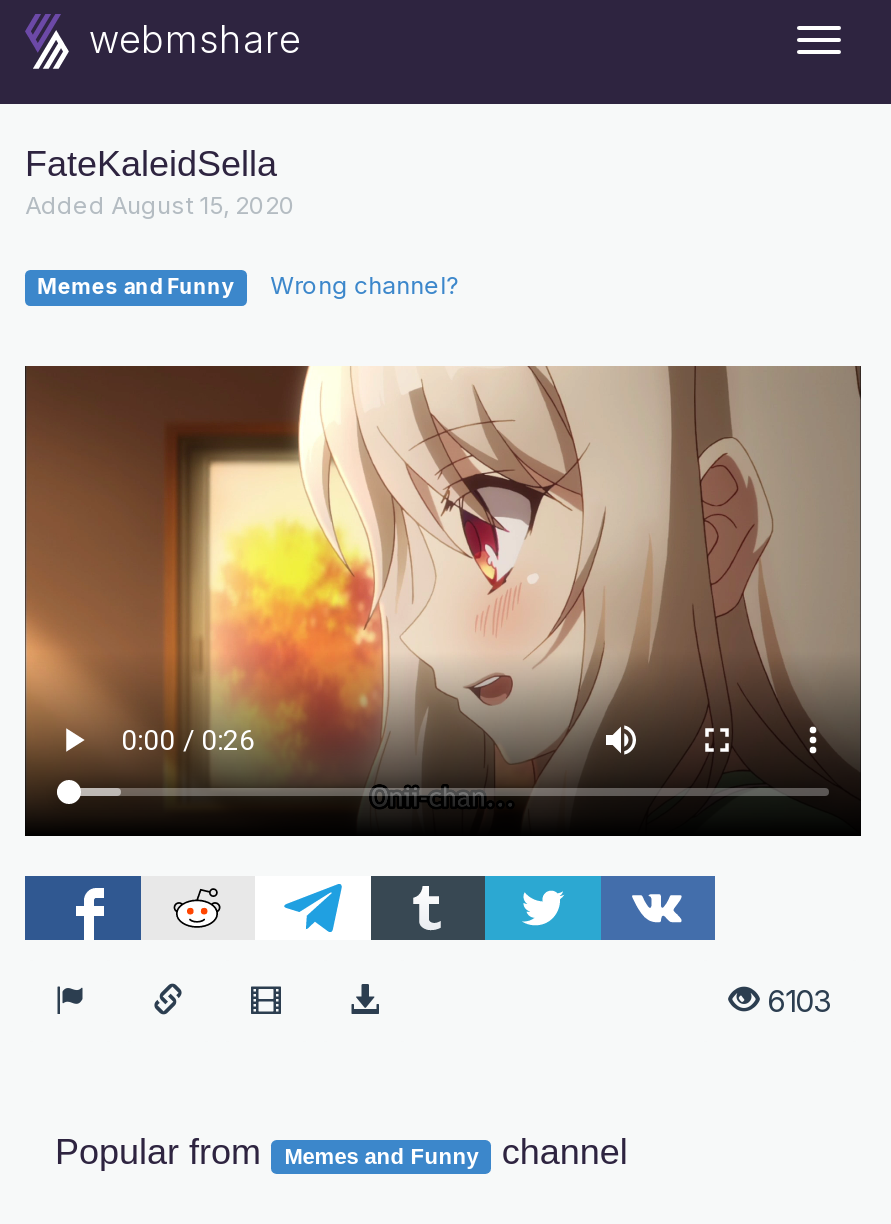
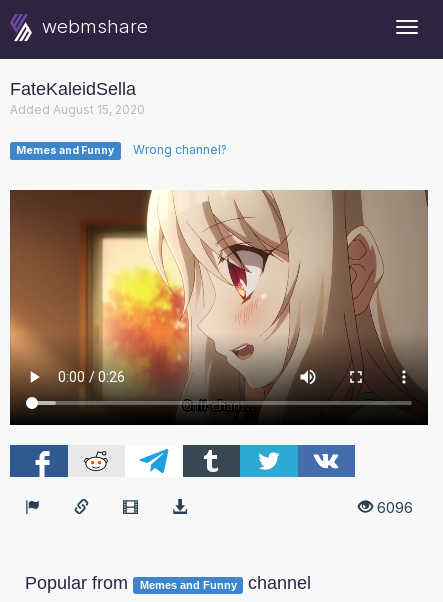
[759,981,831,1019] 6103 -> [373,498,413,517] 6096

